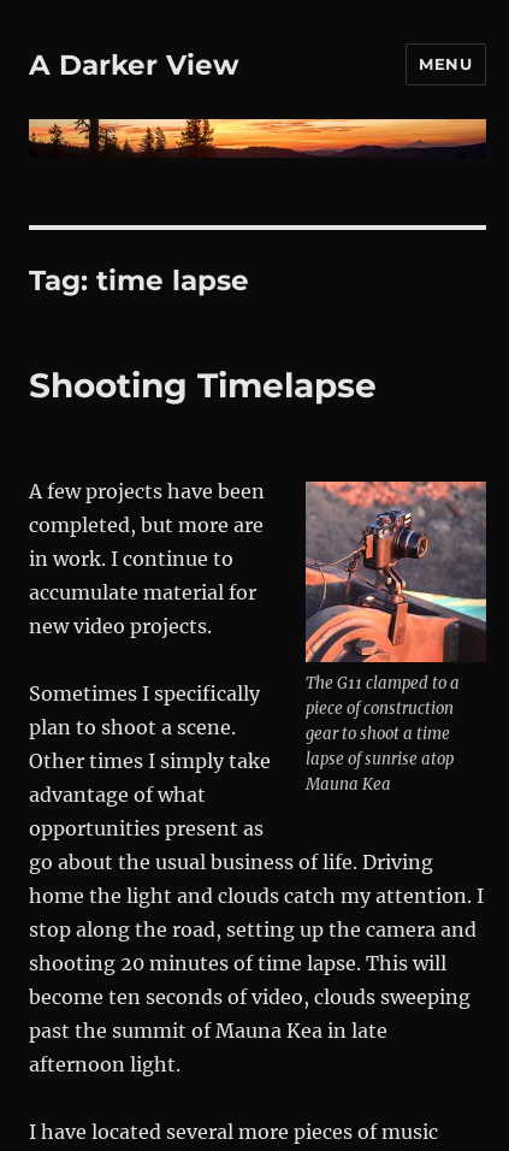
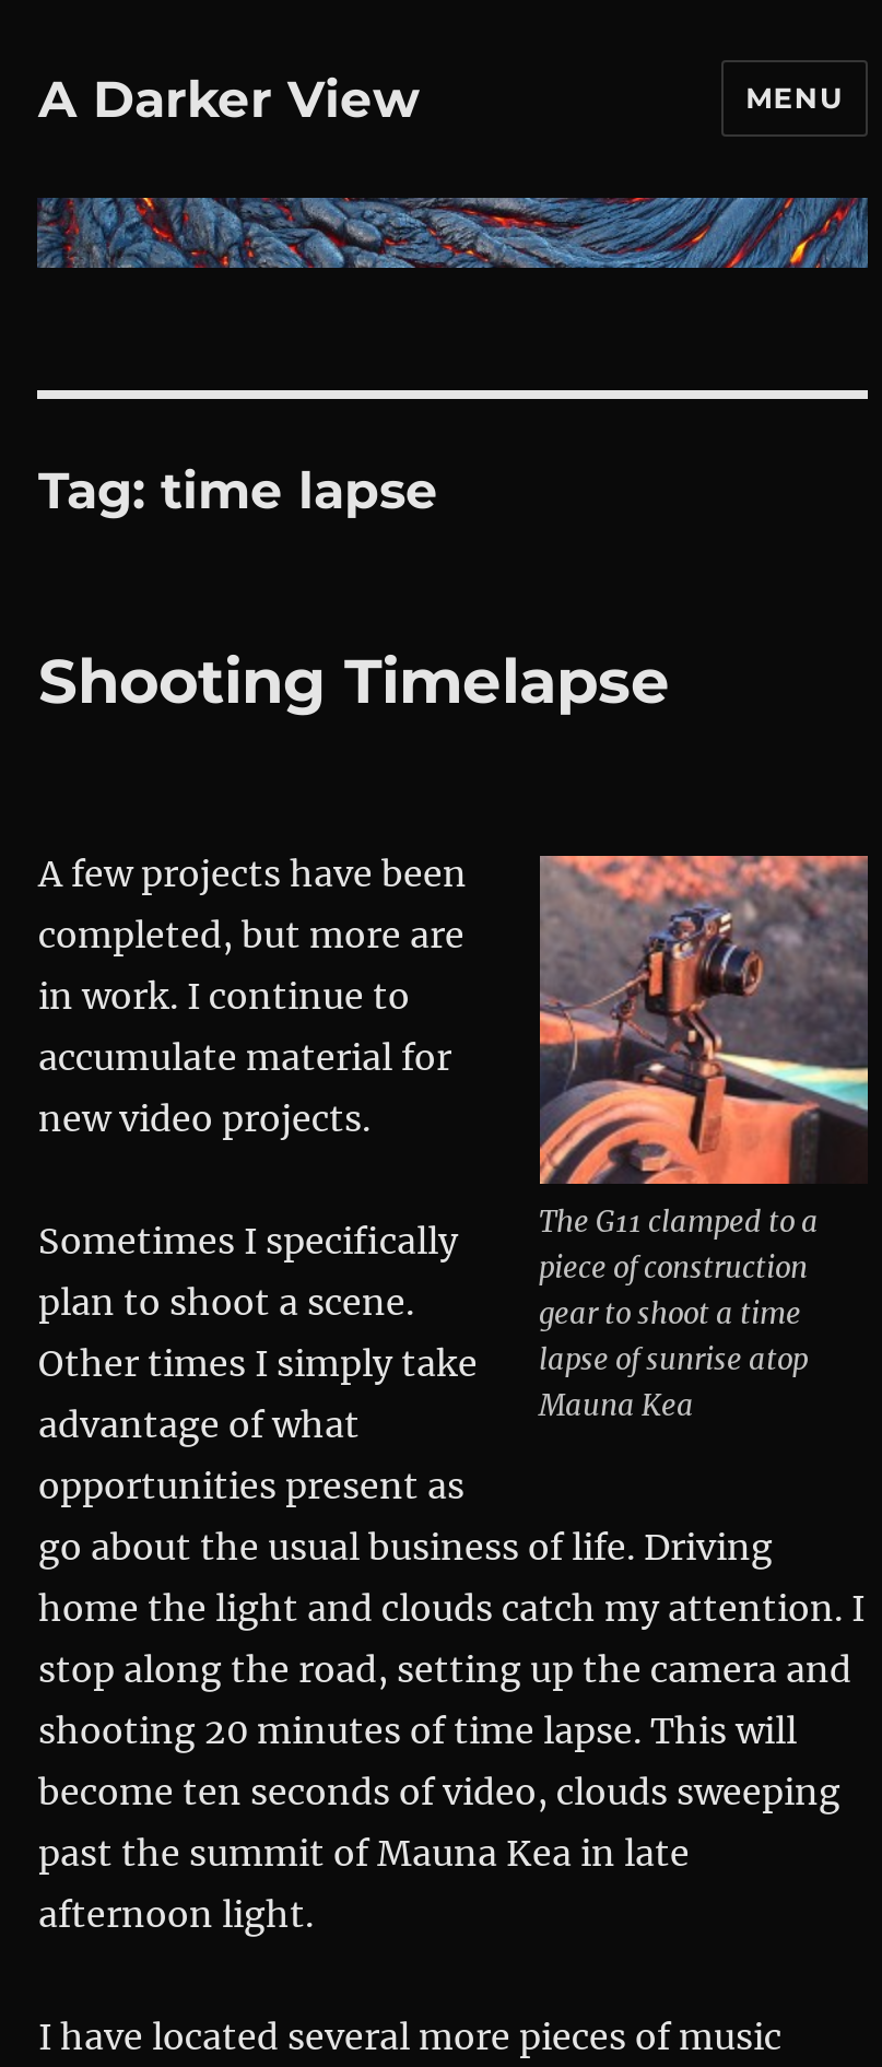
[28,118,487,158] [image] -> [35,196,870,270] [image]

